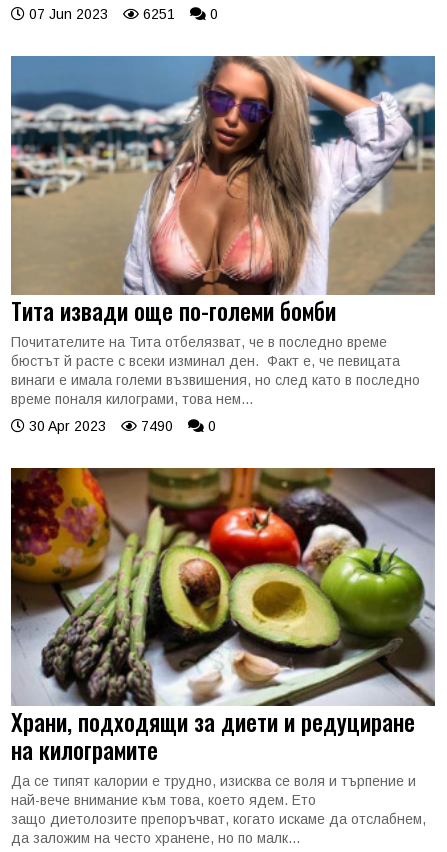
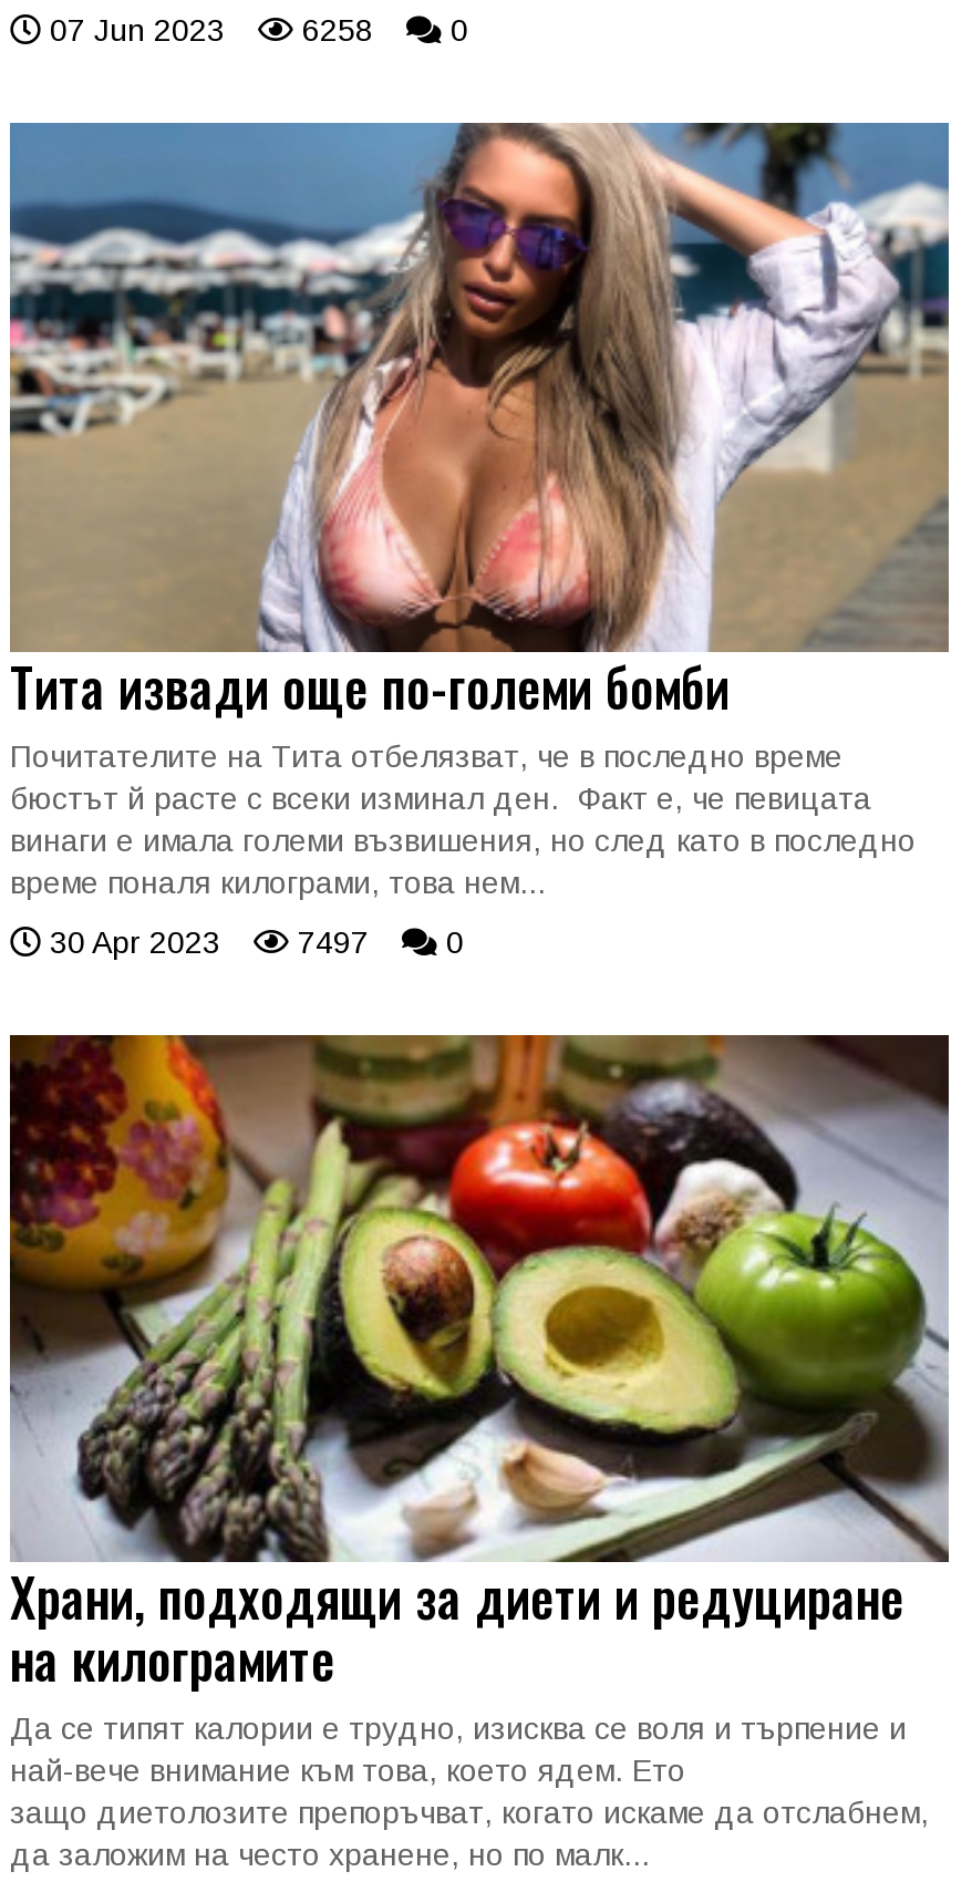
[25,6,218,22] 07 Jun 2023 6251 0 -> [41,12,468,48] 07 Jun 2023 6258 0
[25,417,216,433] 30 Apr 2023 7490 0 -> [41,923,464,959] 30 Apr 2023 7497 0

